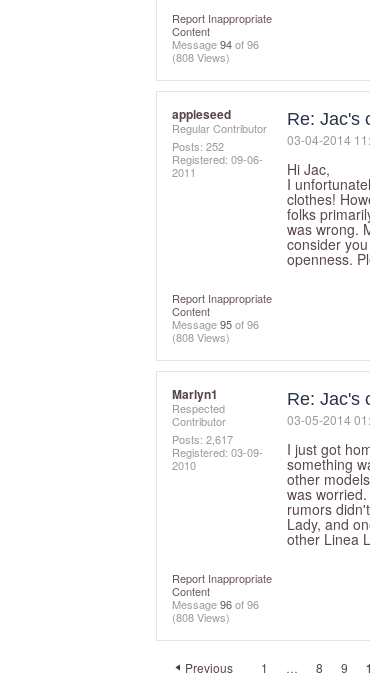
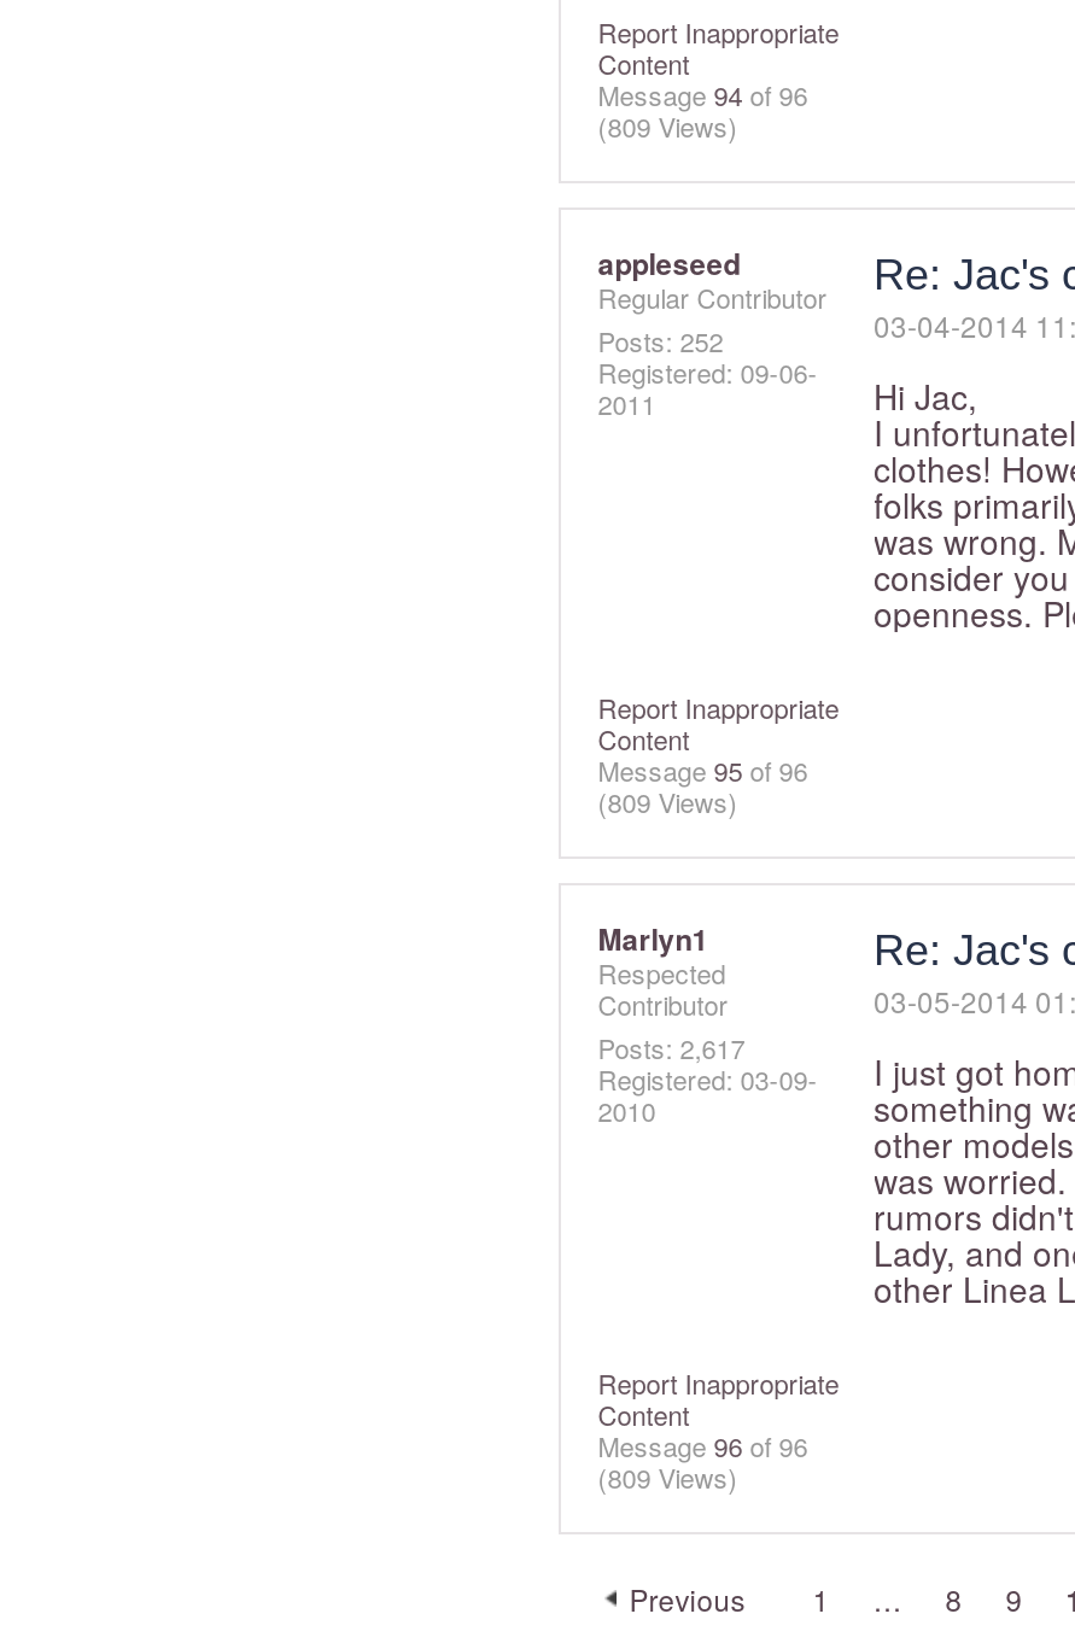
[172,49,230,65] (808 Views) -> [598,106,738,145] (809 Views)
[172,329,230,345] (808 Views) -> [598,782,738,820] (809 Views)
[172,609,230,625] (808 Views) -> [598,1457,738,1496] (809 Views)

